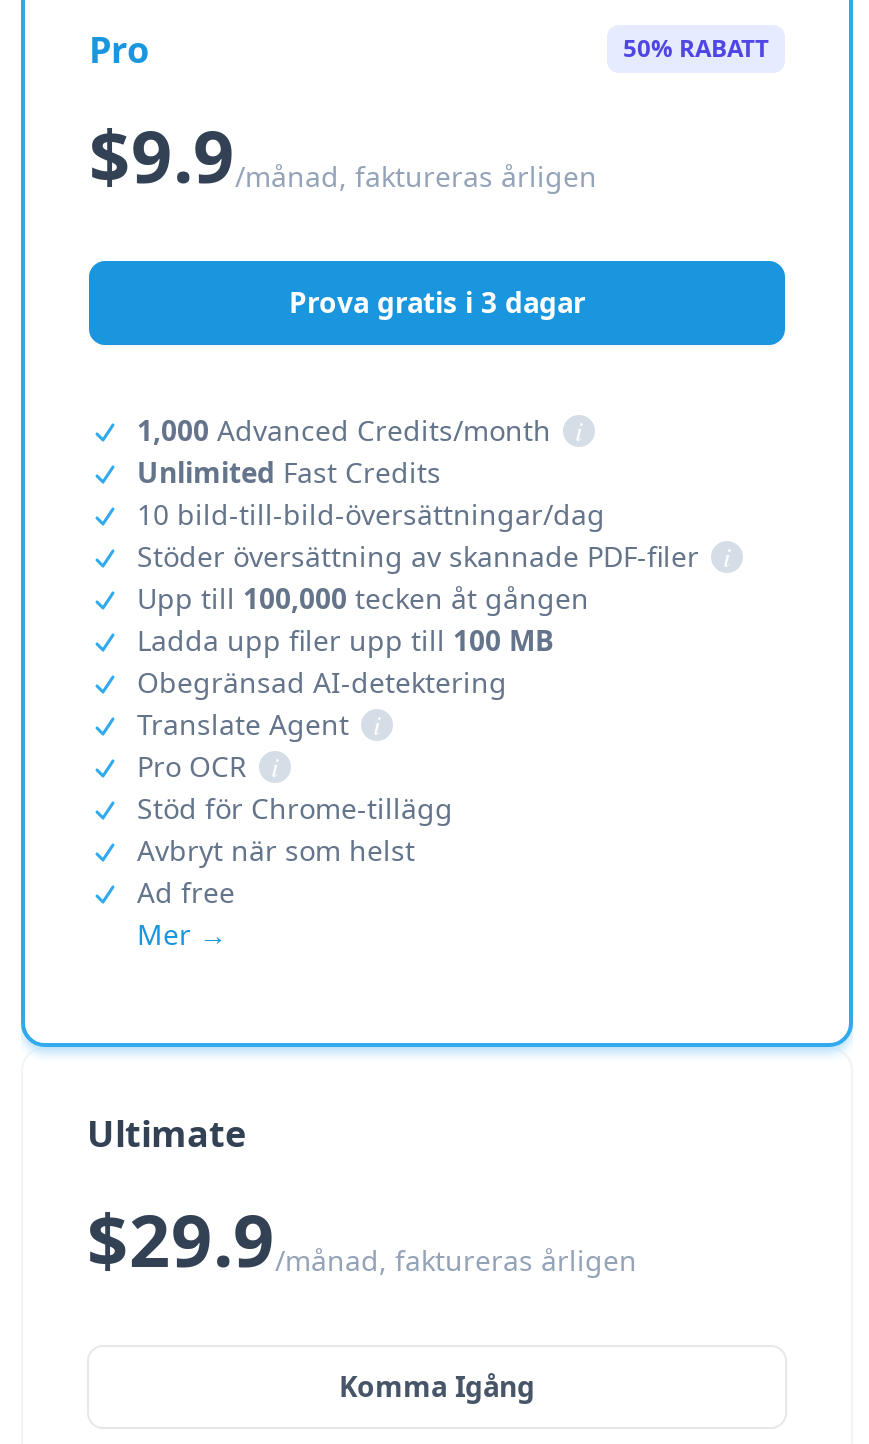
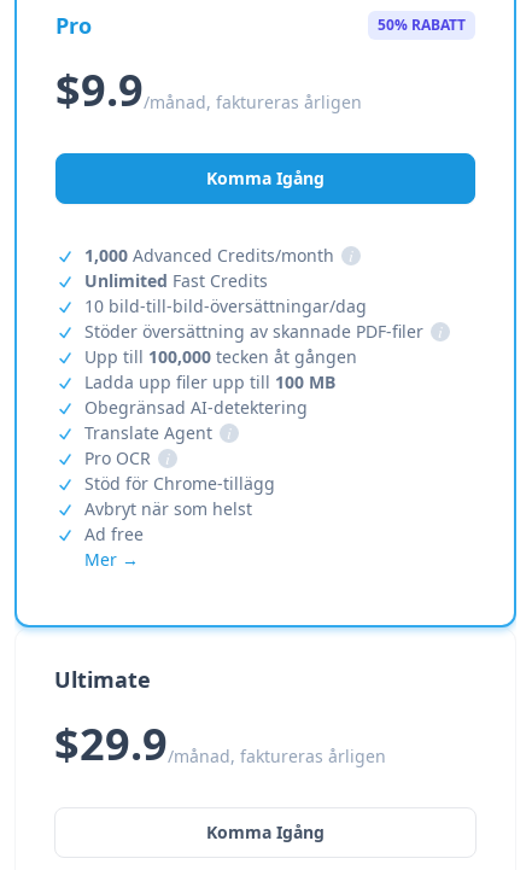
[289,283,585,321] Prova gratis i 3 dagar -> [206,167,325,189] Komma Igång

